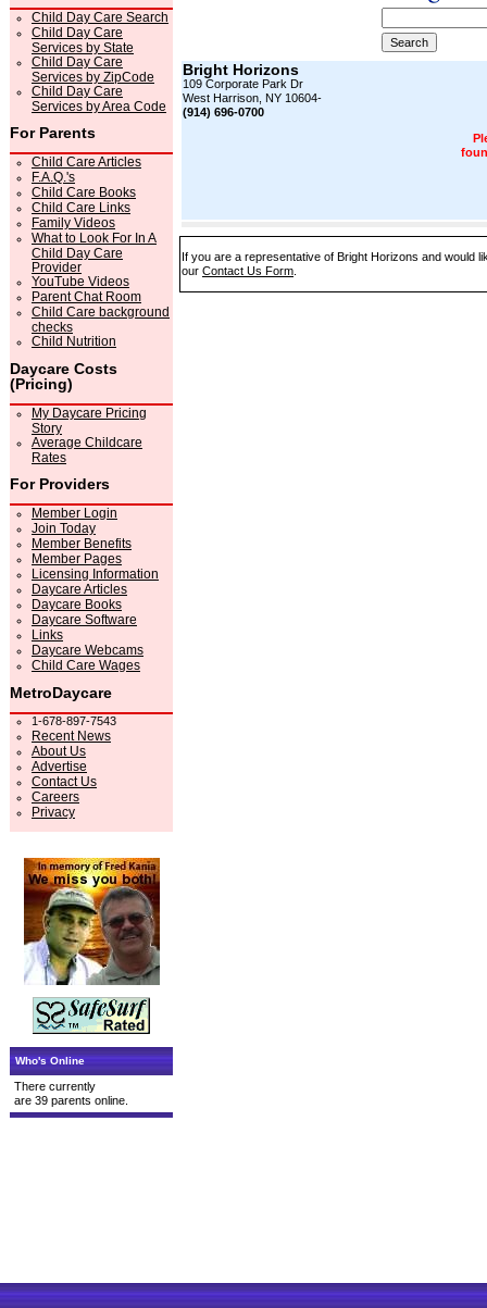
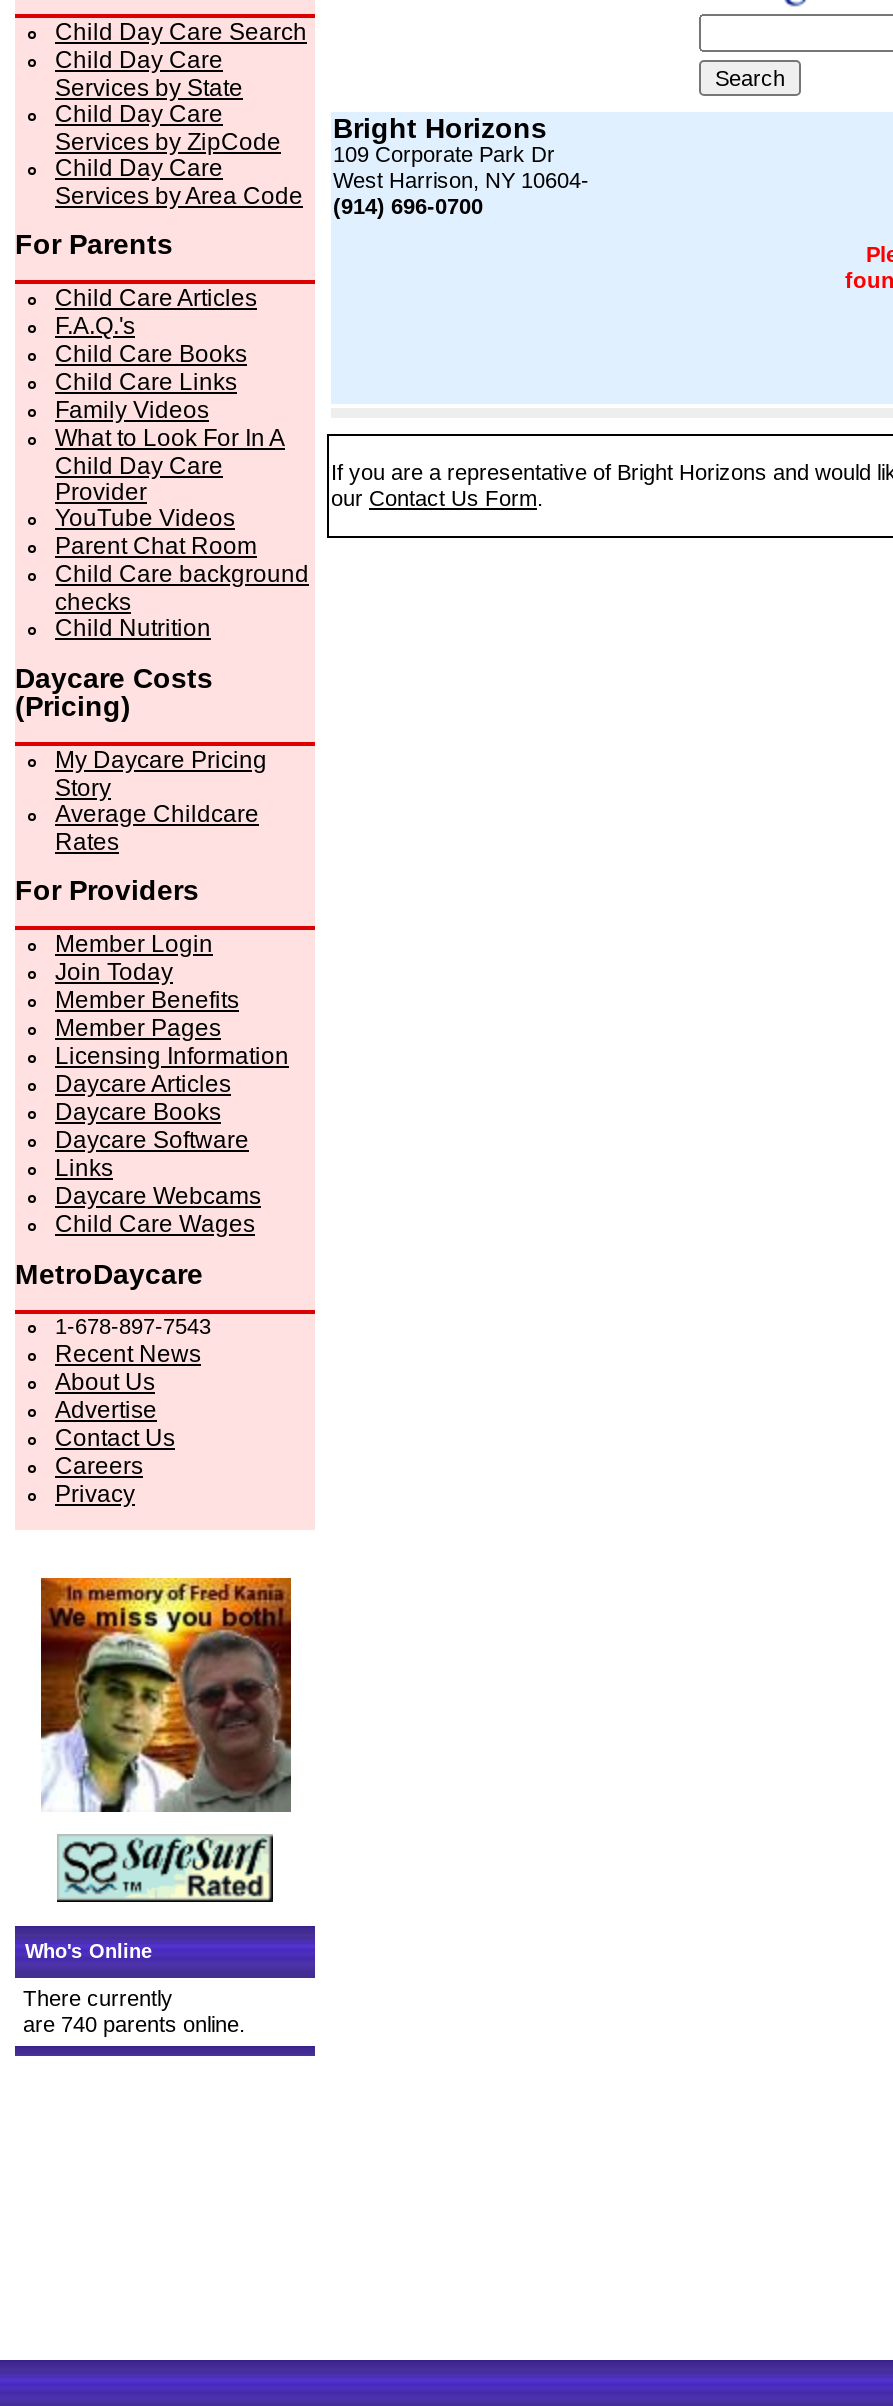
[14,1094,128,1107] are 39 parents online. -> [23,2012,245,2036] are 740 parents online.

